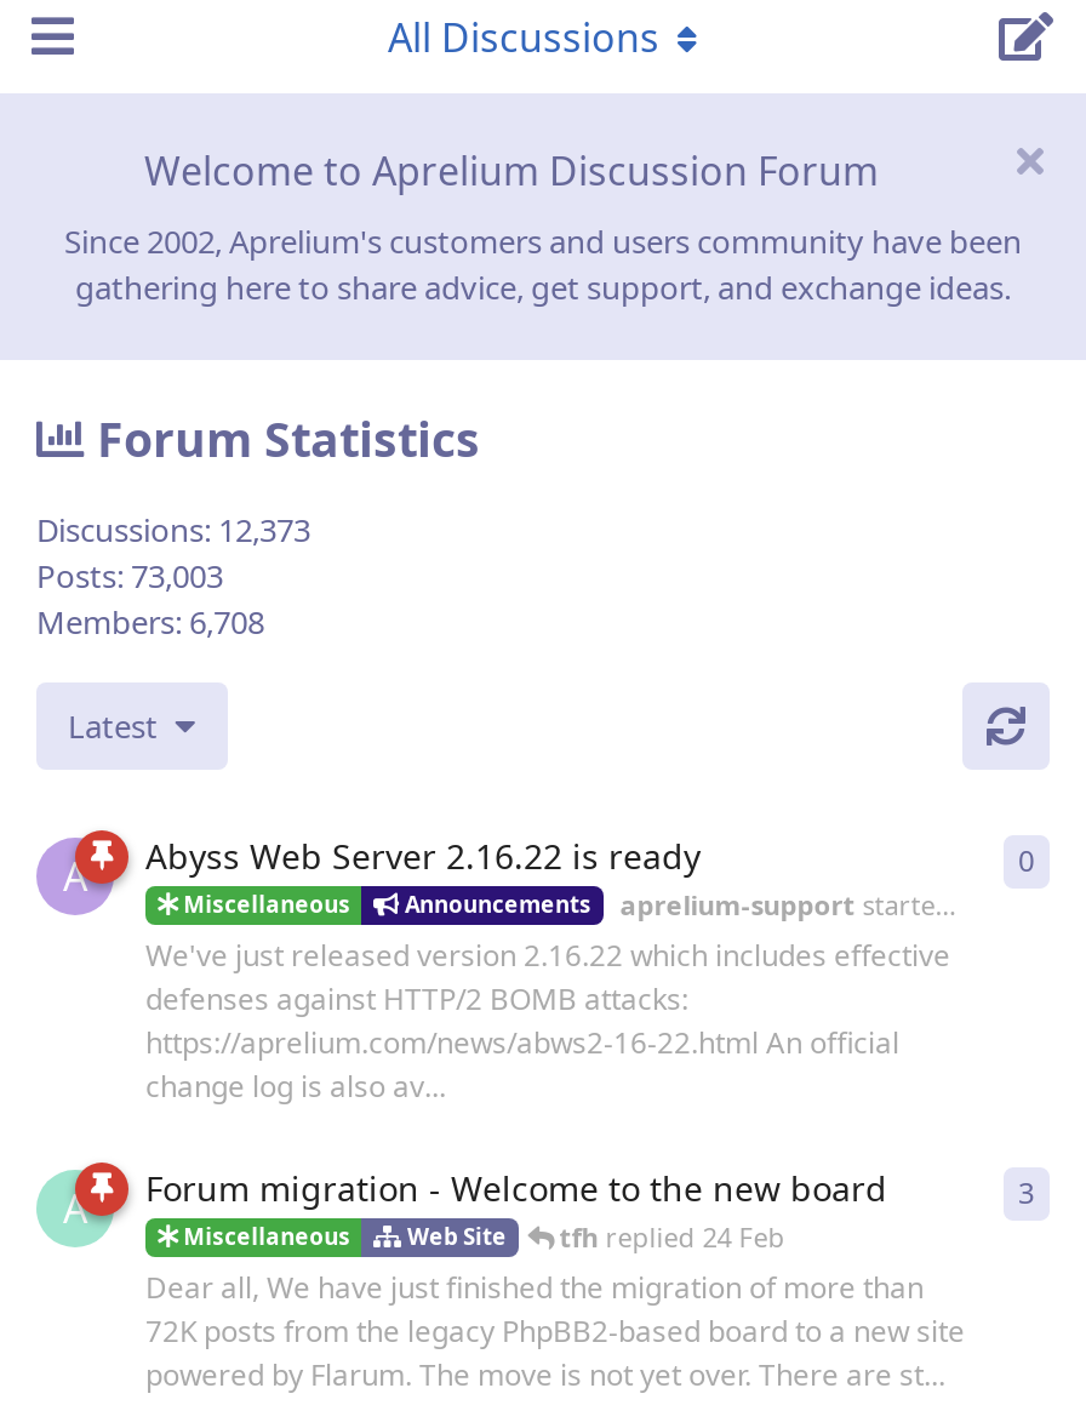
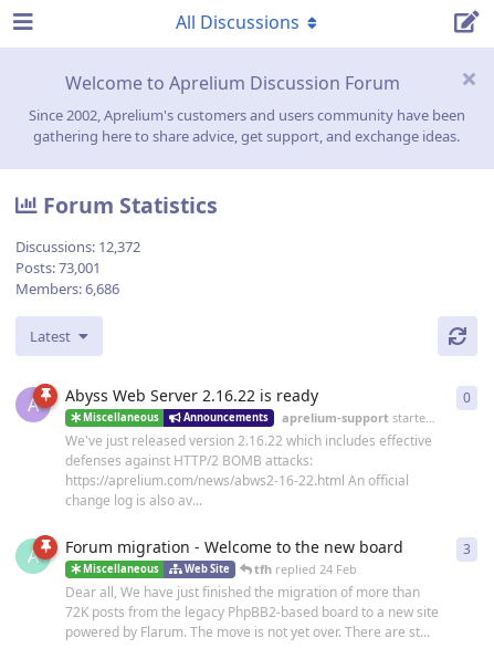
[36,508,310,552] Discussions: 12,373 -> [15,237,140,257] Discussions: 12,372
[36,554,223,598] Posts: 73,003 -> [15,258,101,278] Posts: 73,001
[36,601,264,644] Members: 6,708 -> [15,279,119,299] Members: 6,686

